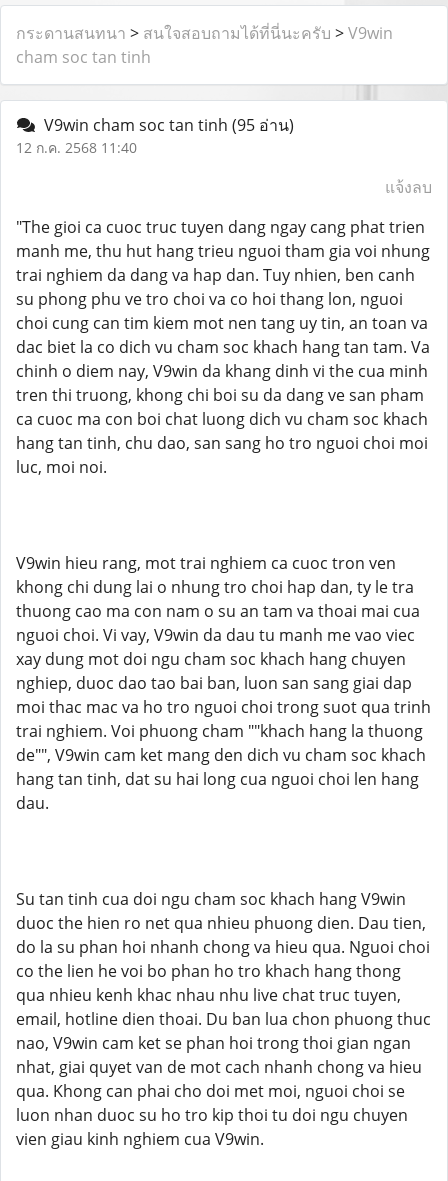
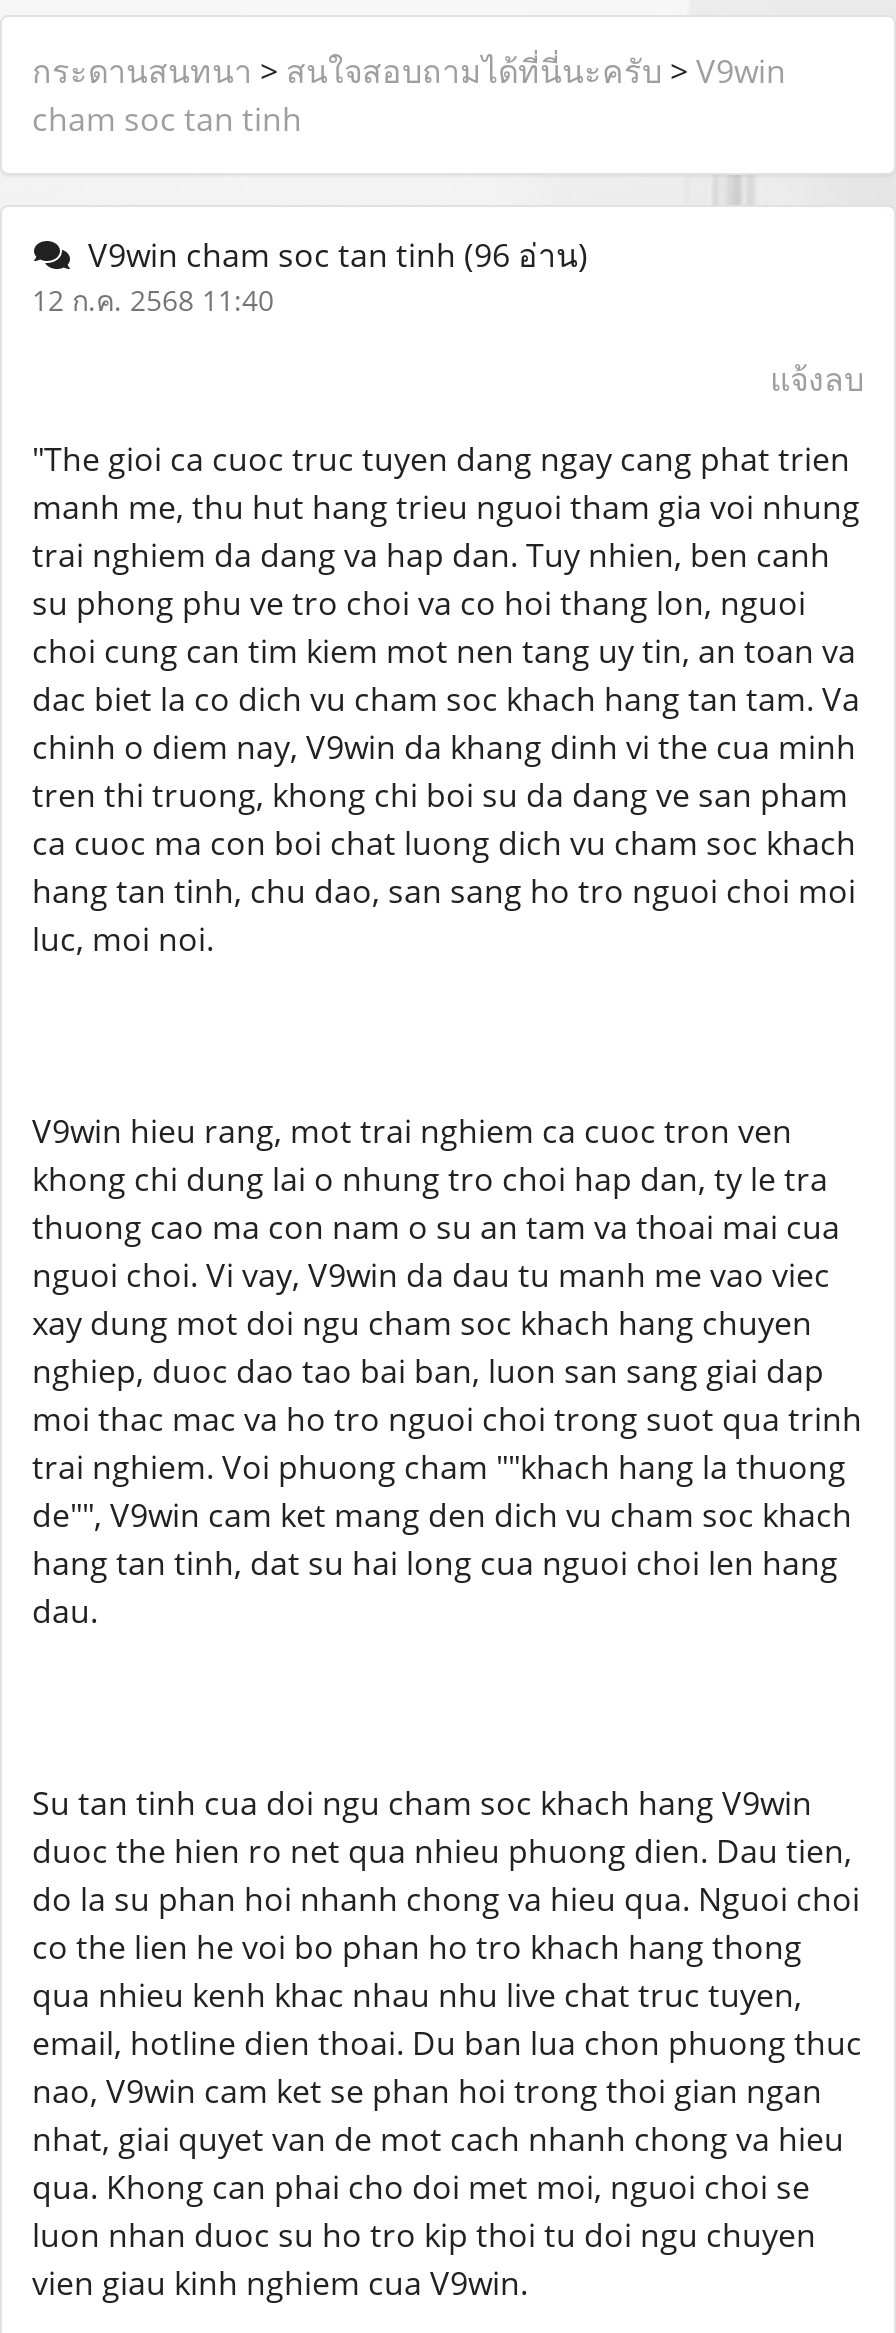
[36,114,294,136] V9win cham soc tan tinh (95 อ่าน) -> [72,233,588,277] V9win cham soc tan tinh (96 อ่าน)

